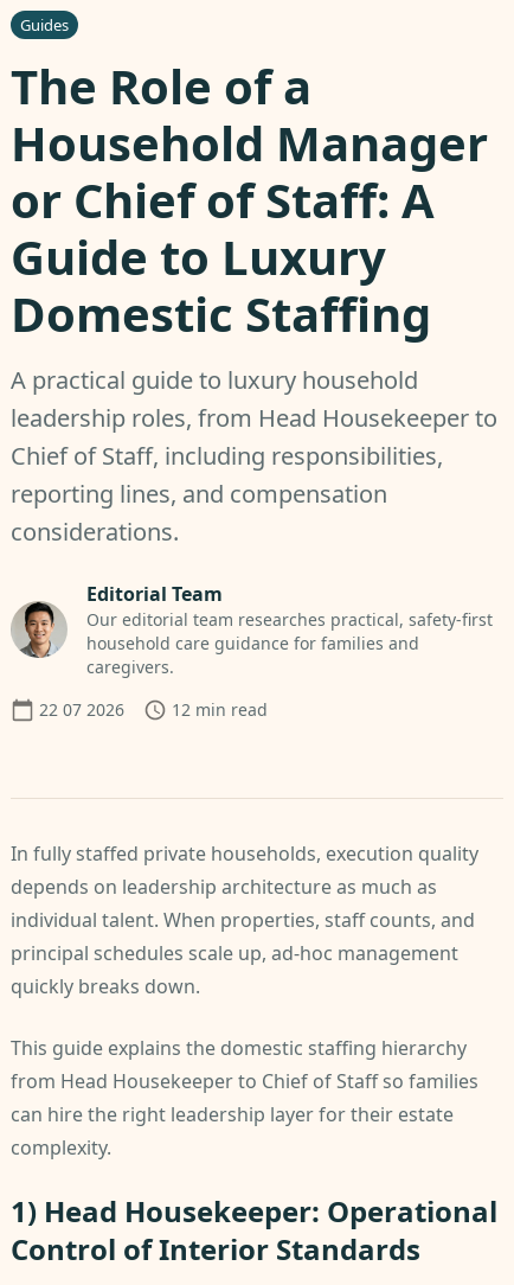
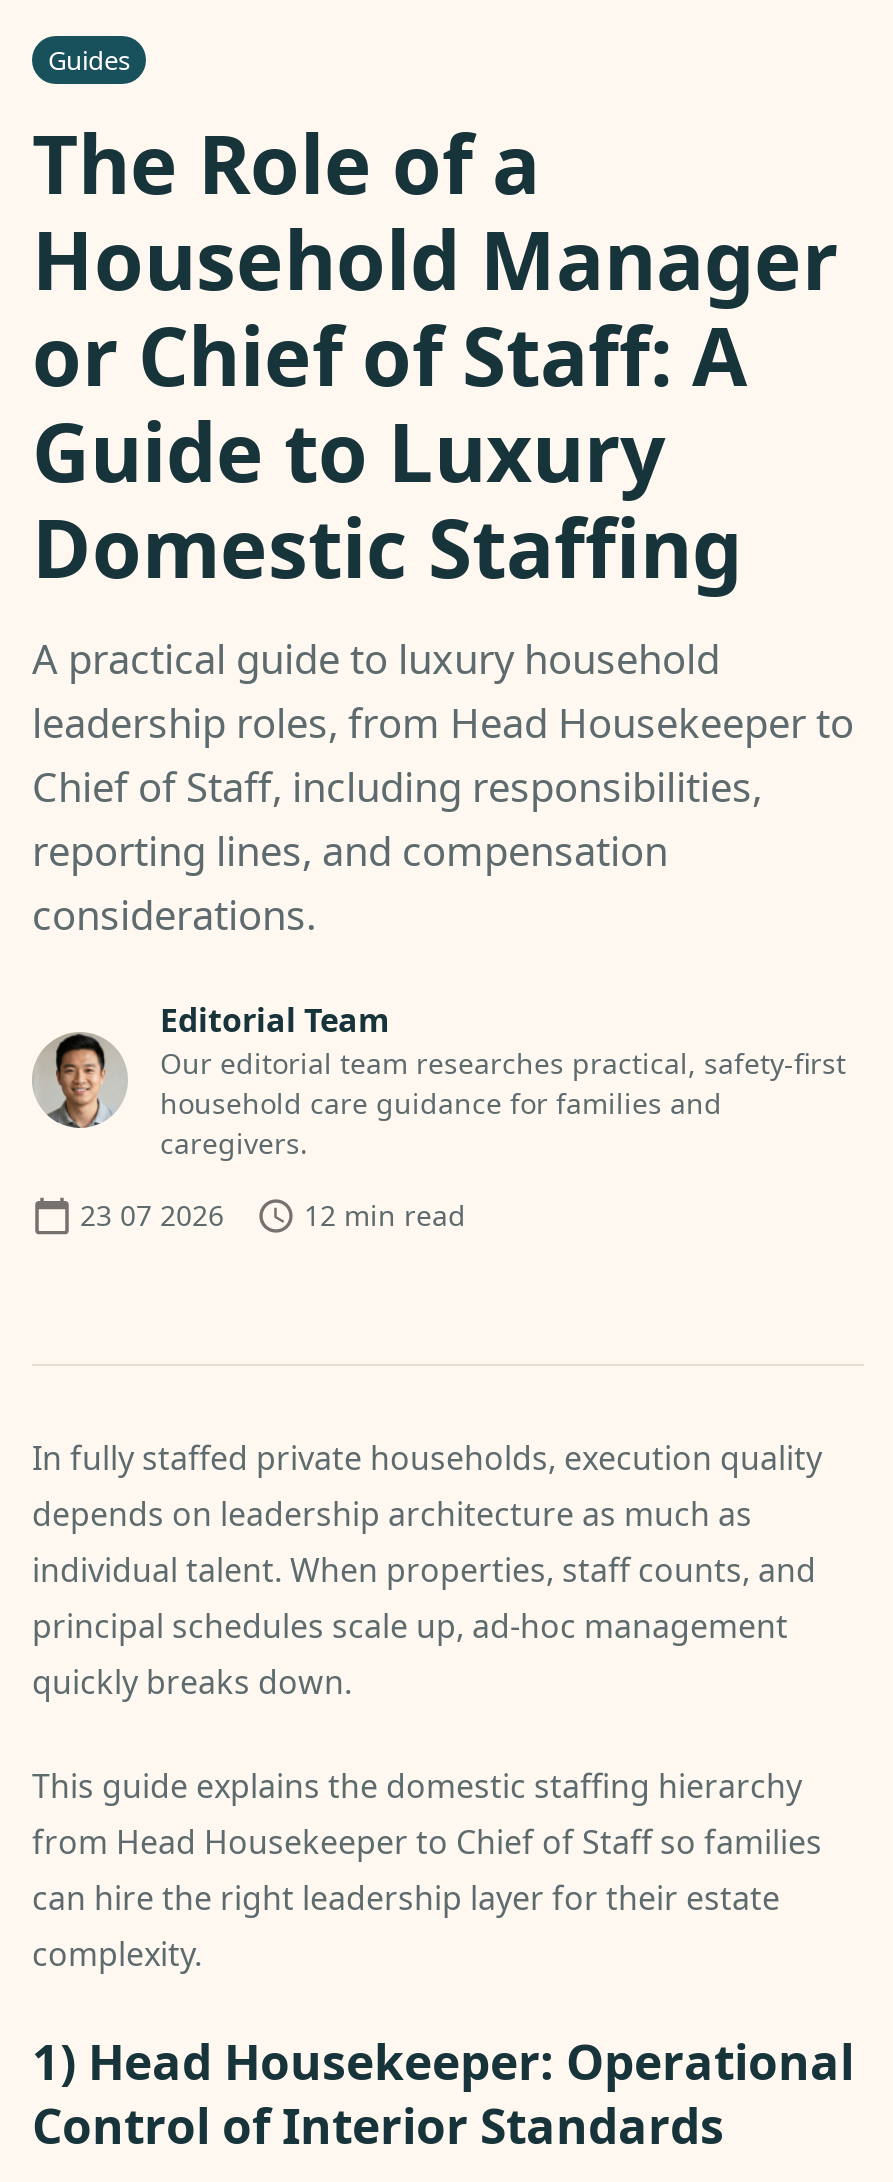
[39,698,124,721] 22 07 2026 -> [80,1196,224,1234] 23 07 2026

